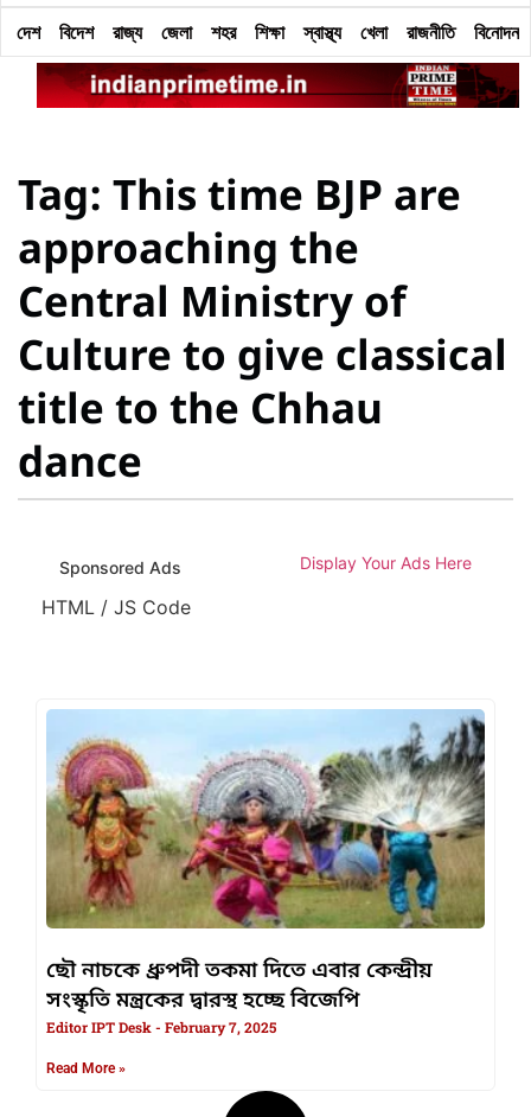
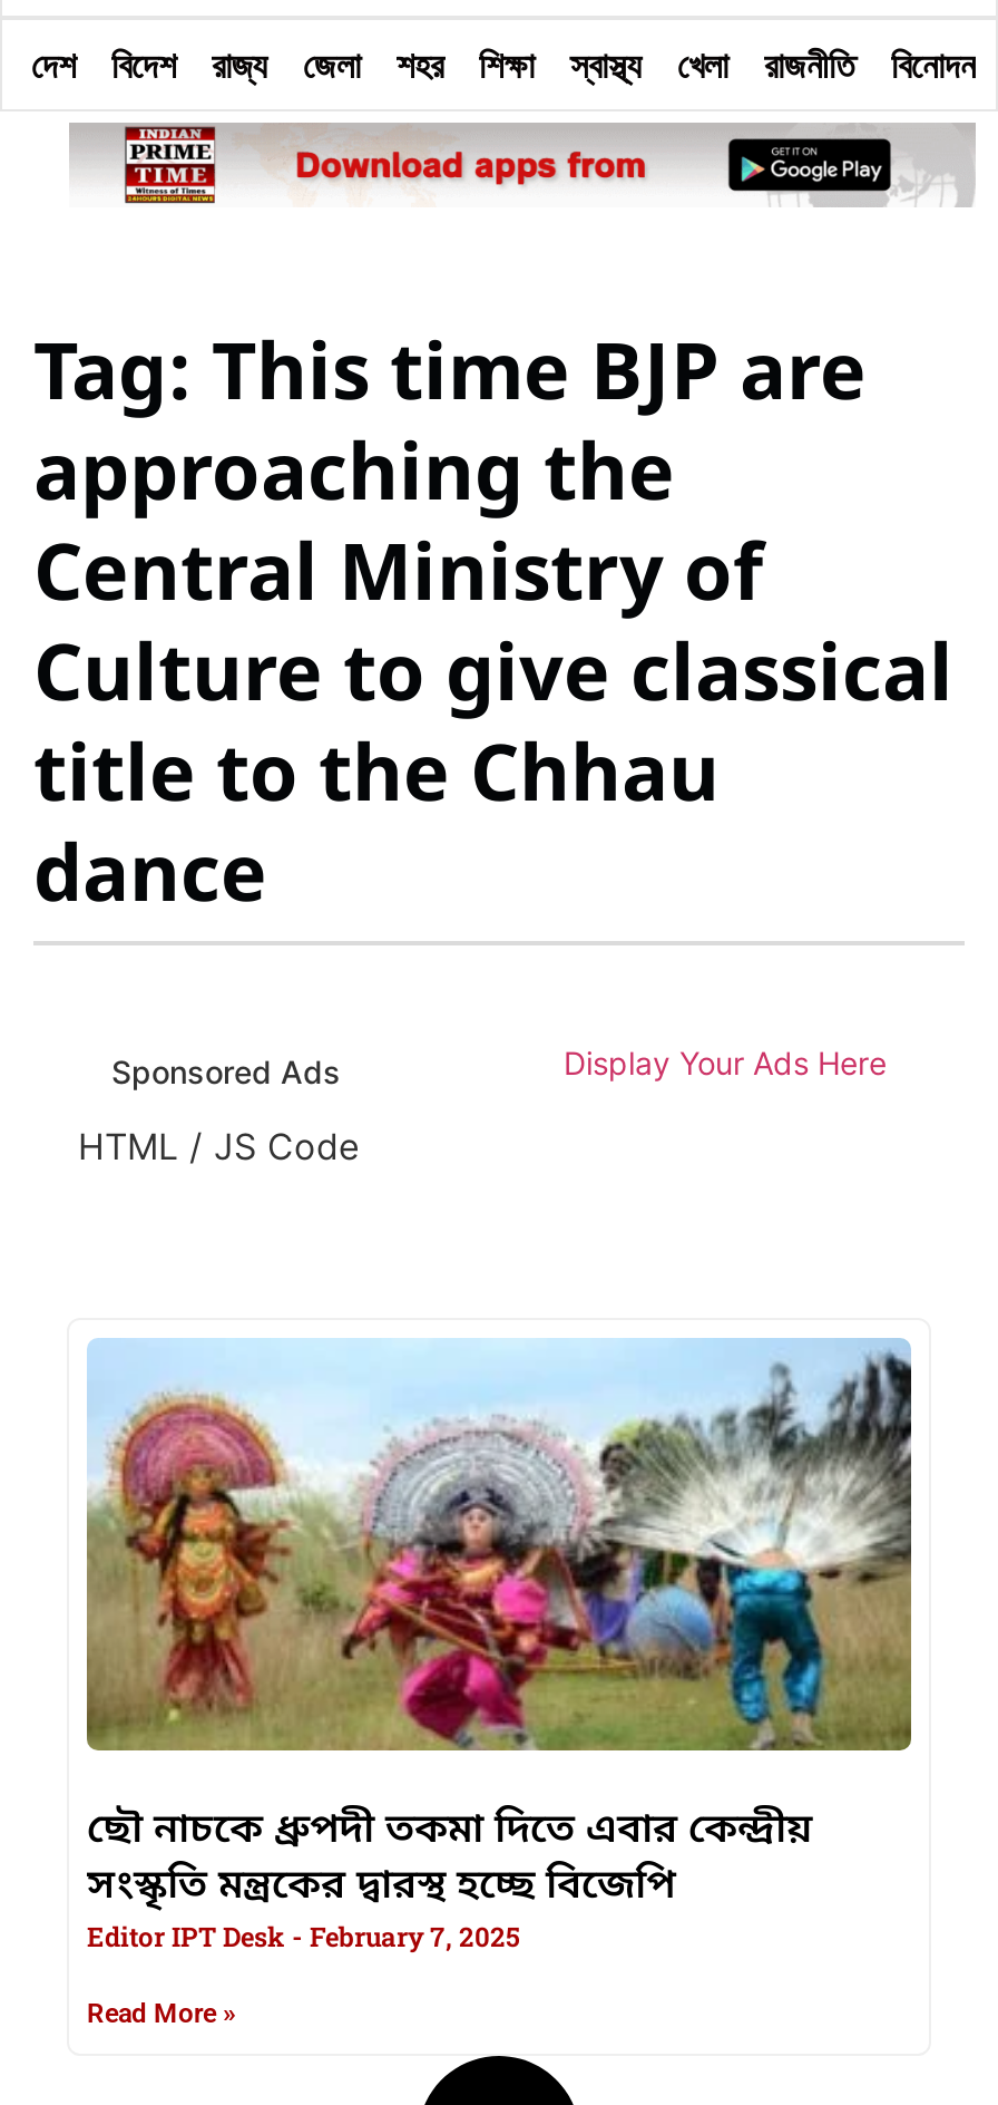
[36,62,520,109] [image] -> [69,123,976,207] [image]

